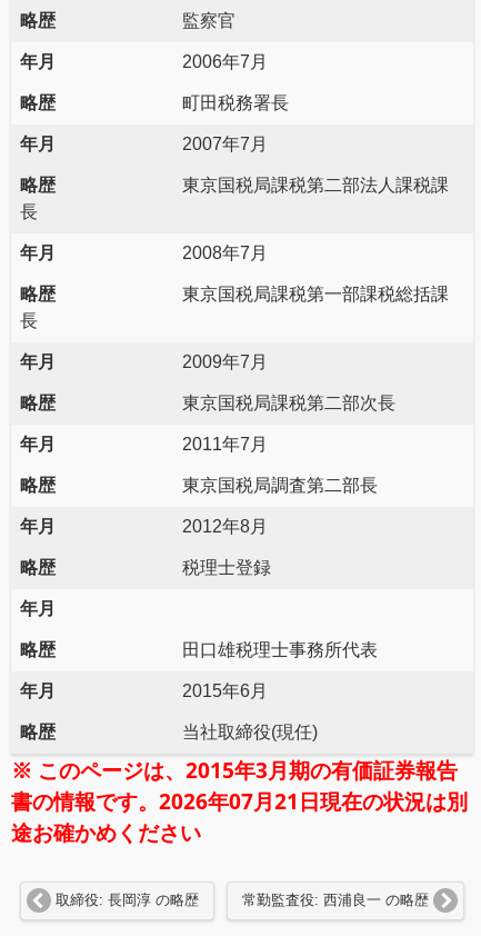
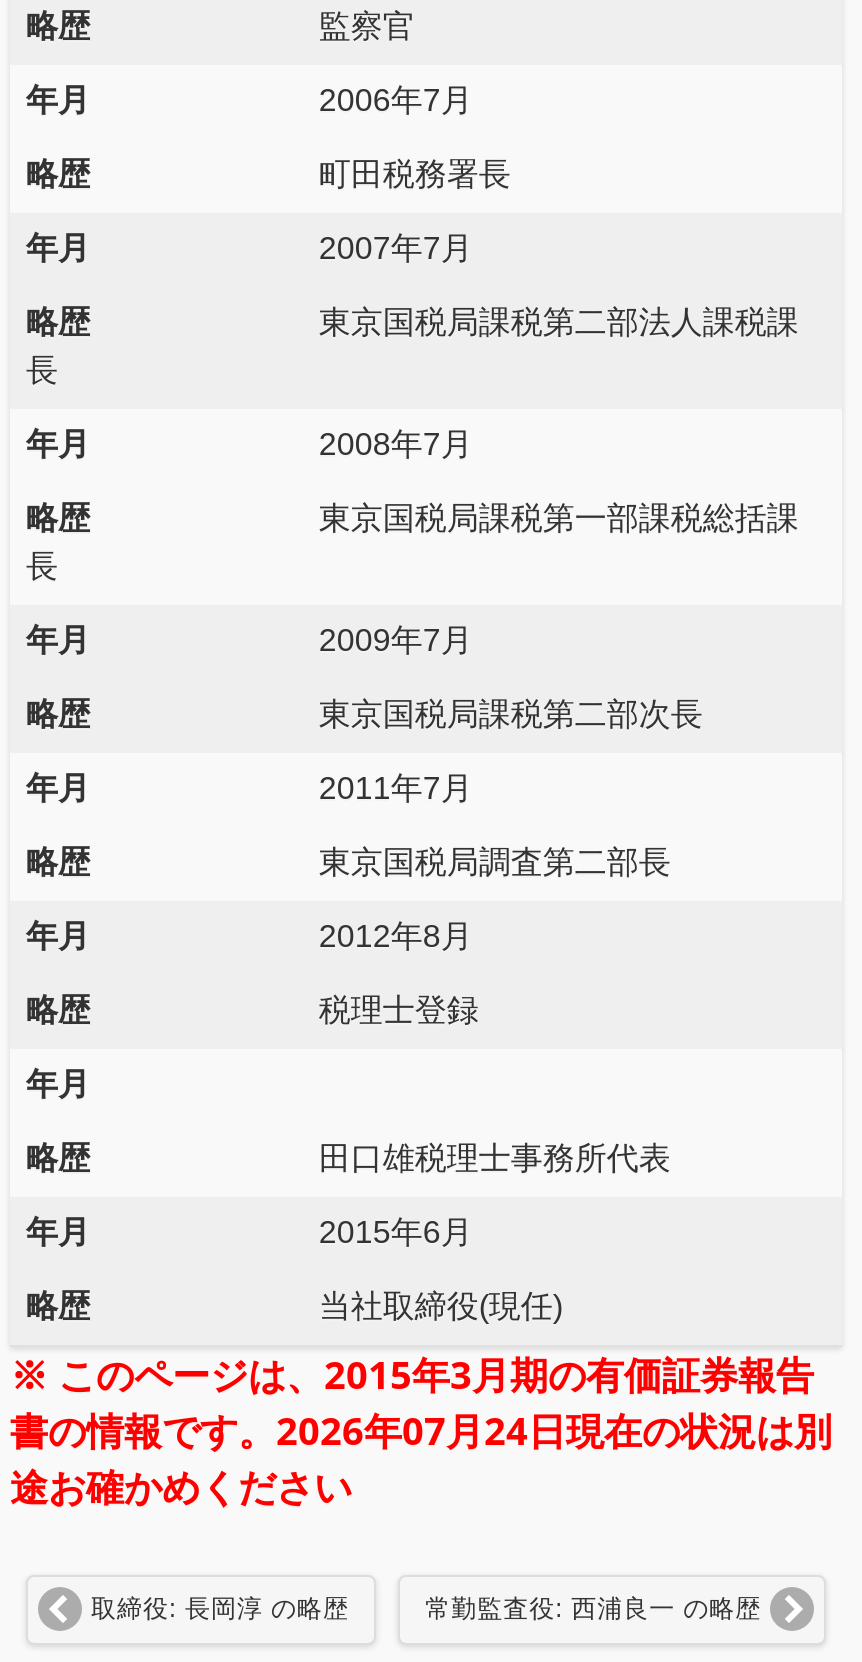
[11,786,468,816] 書の情報です。2026年07月21日現在の状況は別 -> [10,1403,832,1457] 書の情報です。2026年07月24日現在の状況は別

